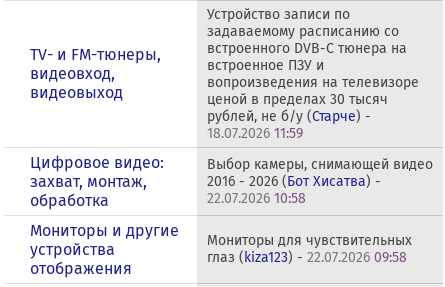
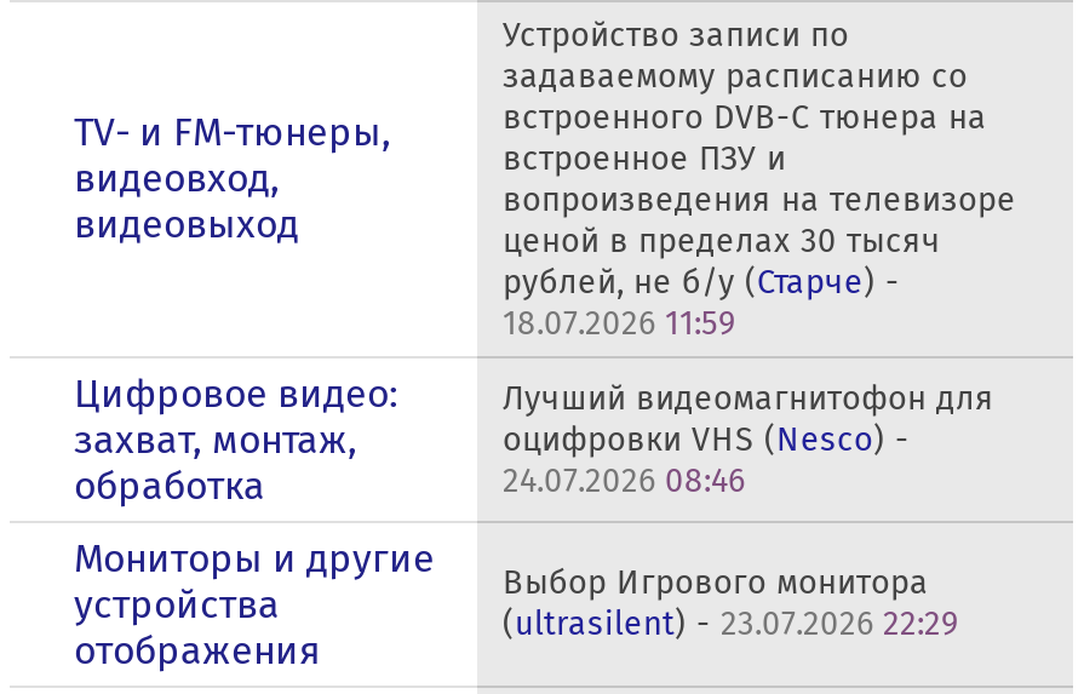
[207,156,433,207] Выбор камеры, снимающей видео | 2016 - 2026 (Бот Хисатва) - | 22.07.2026 10:58 -> [503,378,994,501] Лучший видеомагнитофон для | оцифровки VHS (Nesco) - | 24.07.2026 08:46
[207,232,412,266] Мониторы для чувствительных | глаз (kiza123) - 22.07.2026 09:58 -> [503,562,958,644] Выбор Игрового монитора | (ultrasilent) - 23.07.2026 22:29

